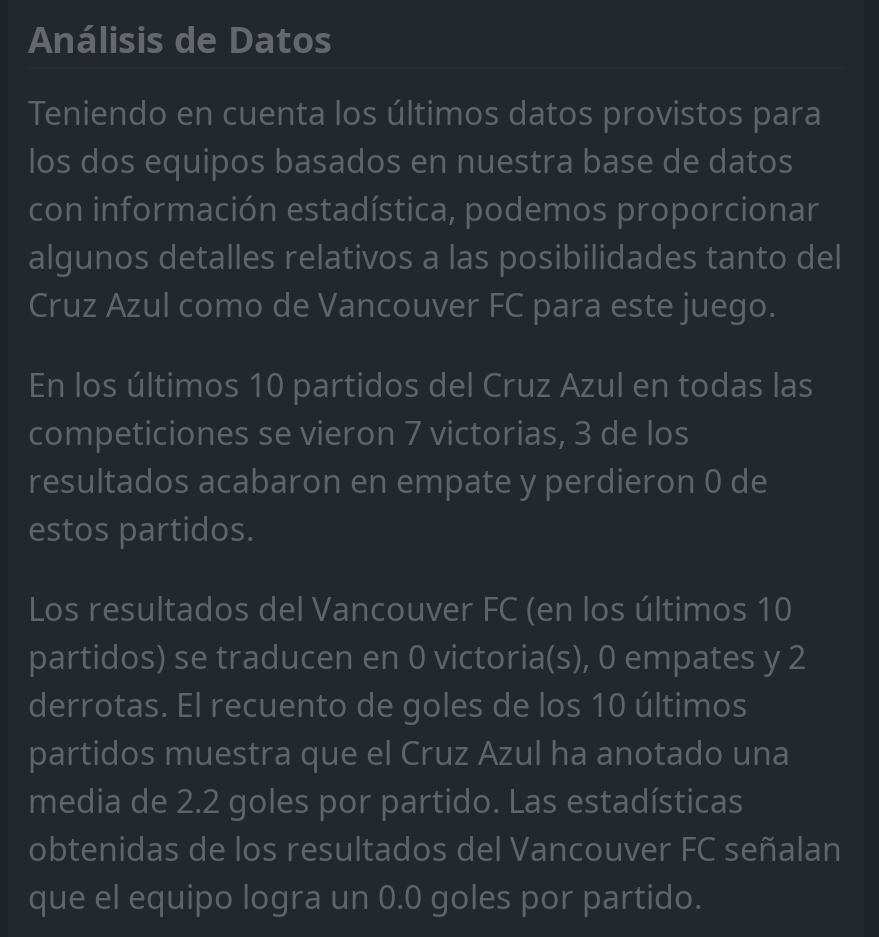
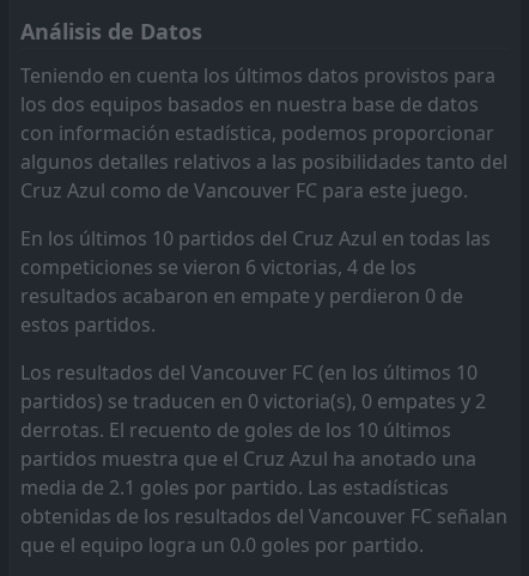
[28,411,690,455] competiciones se vieron 7 victorias, 3 de los -> [20,254,416,280] competiciones se vieron 6 victorias, 4 de los
[28,779,744,823] media de 2.2 goles por partido. Las estadísticas -> [20,474,449,500] media de 2.1 goles por partido. Las estadísticas

